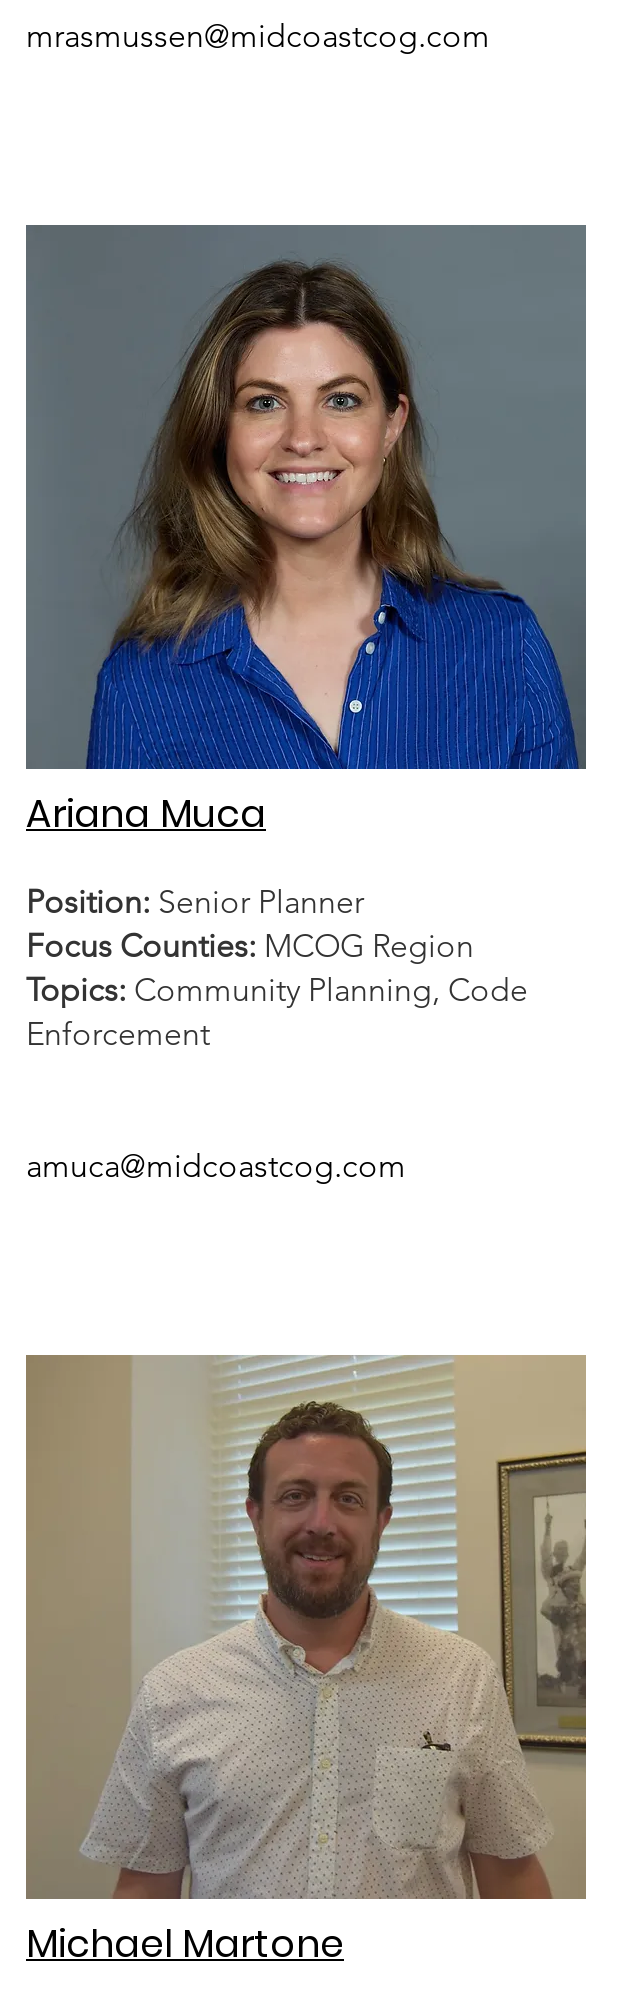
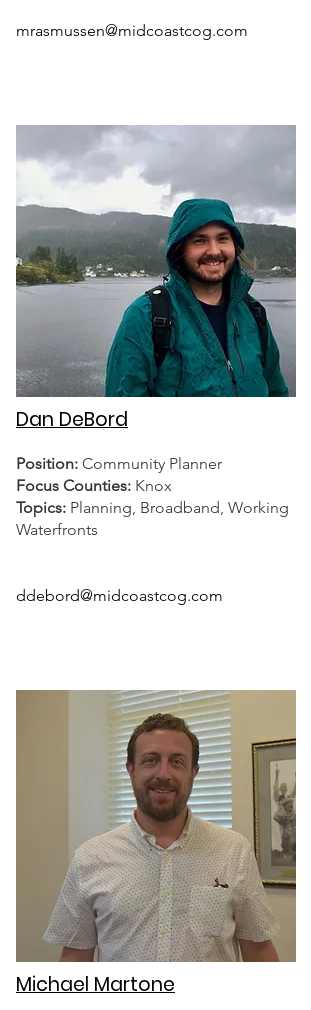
[24,225,588,841] [image] | Ariana Muca -> [16,126,296,433] [image] | Dan DeBord
[26,883,528,1053] Position: Senior Planner | Focus Counties: MCOG Region | Topics: Community Planning, Code | Enforcement -> [16,454,289,539] Position: Community Planner | Focus Counties: Knox | Topics: Planning, Broadband, Working | Waterfronts
[26,1147,406,1185] amuca@midcoastcog.com -> [16,586,223,605] ddebord@midcoastcog.com

